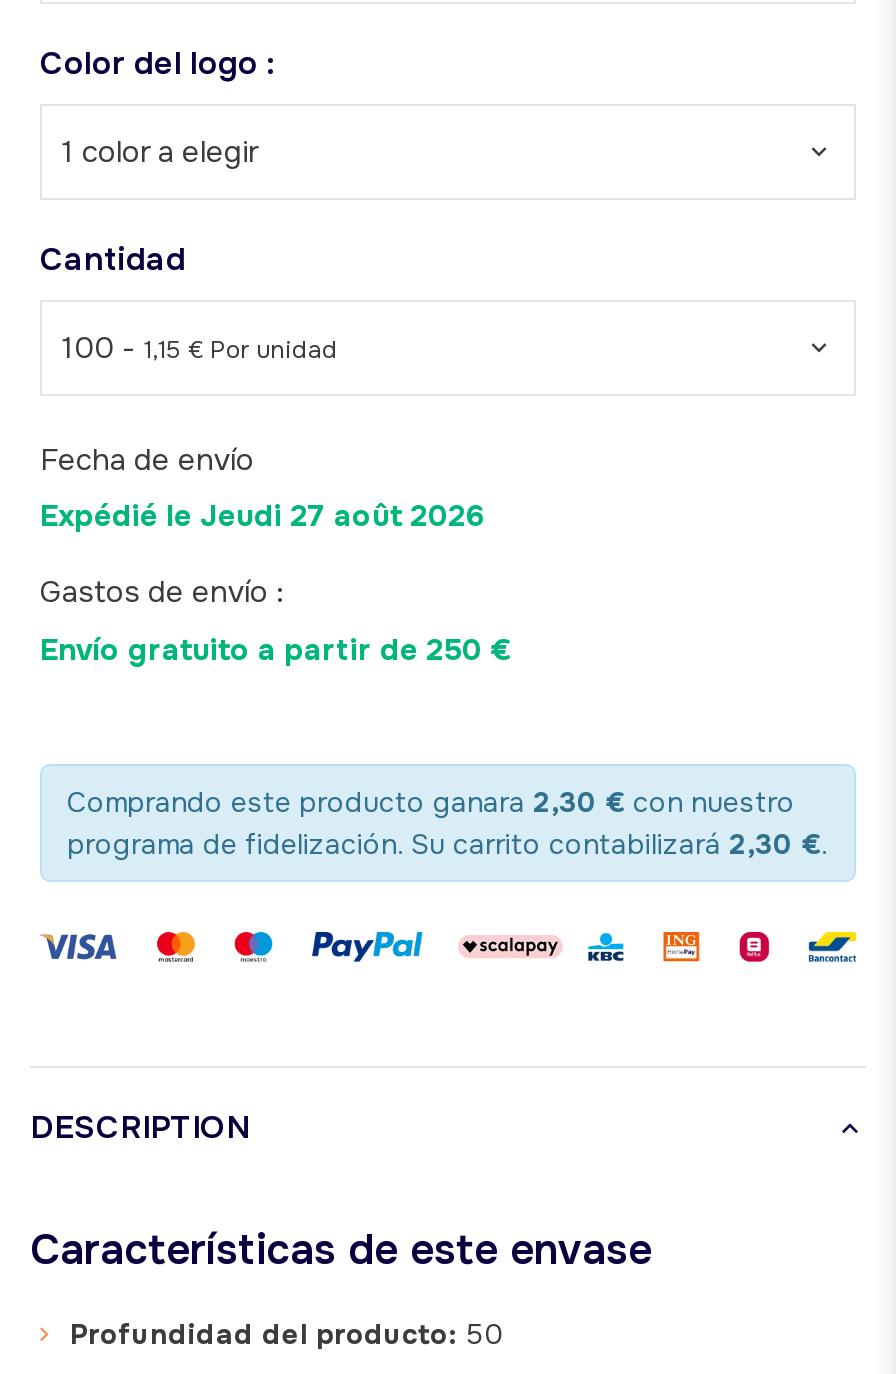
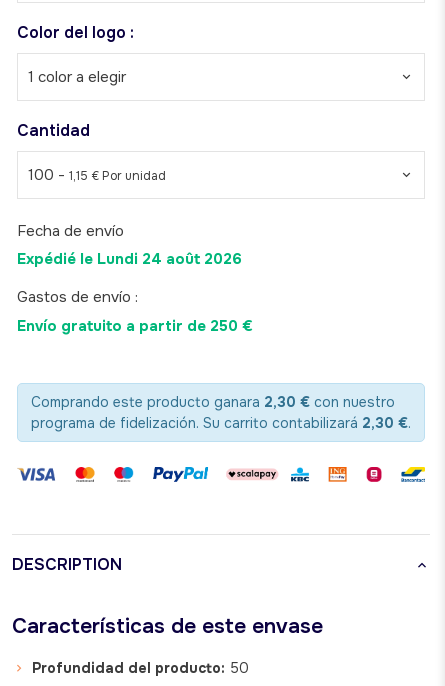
[40,497,486,537] Expédié le Jeudi 27 août 2026 -> [17,249,242,269] Expédié le Lundi 24 août 2026

